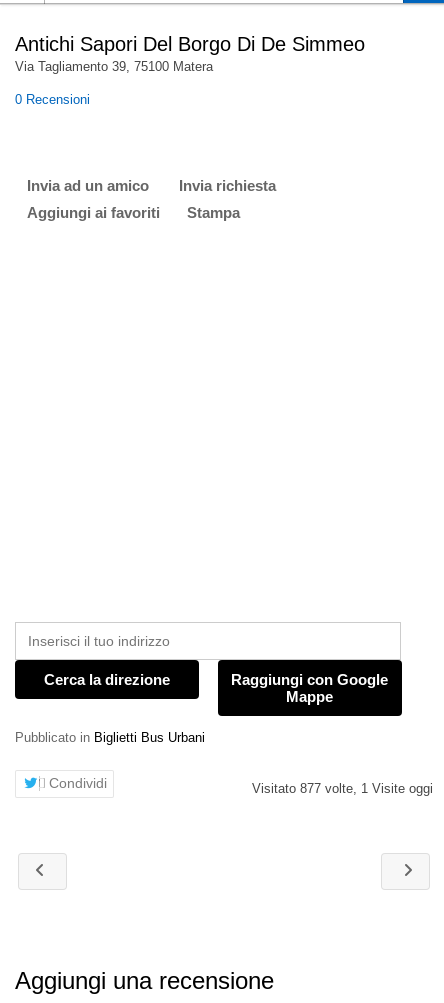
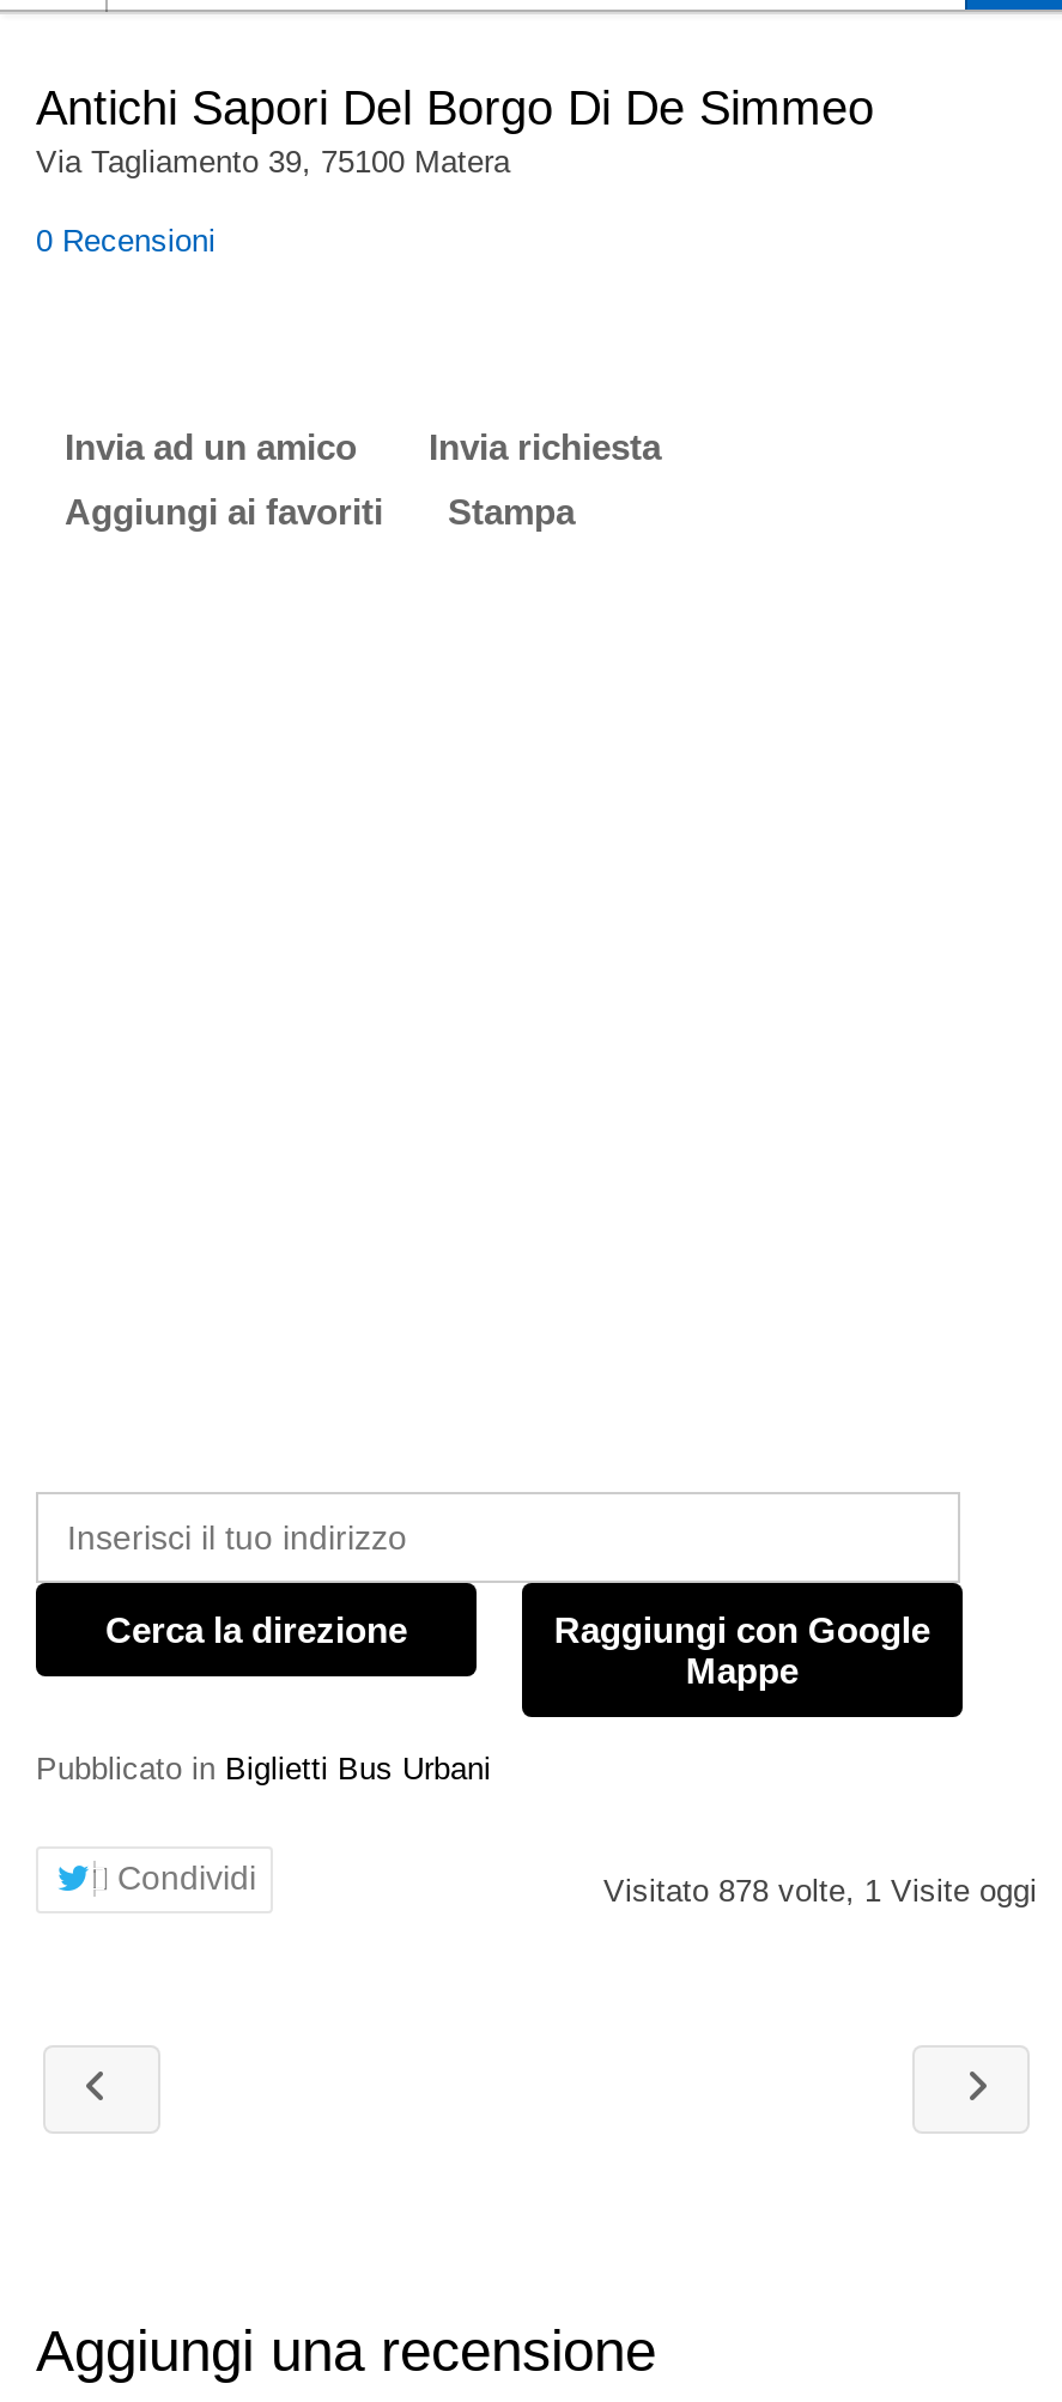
[252,781,433,796] Visitato 877 volte, 1 Visite oggi -> [603,1873,1037,1909] Visitato 878 volte, 1 Visite oggi

